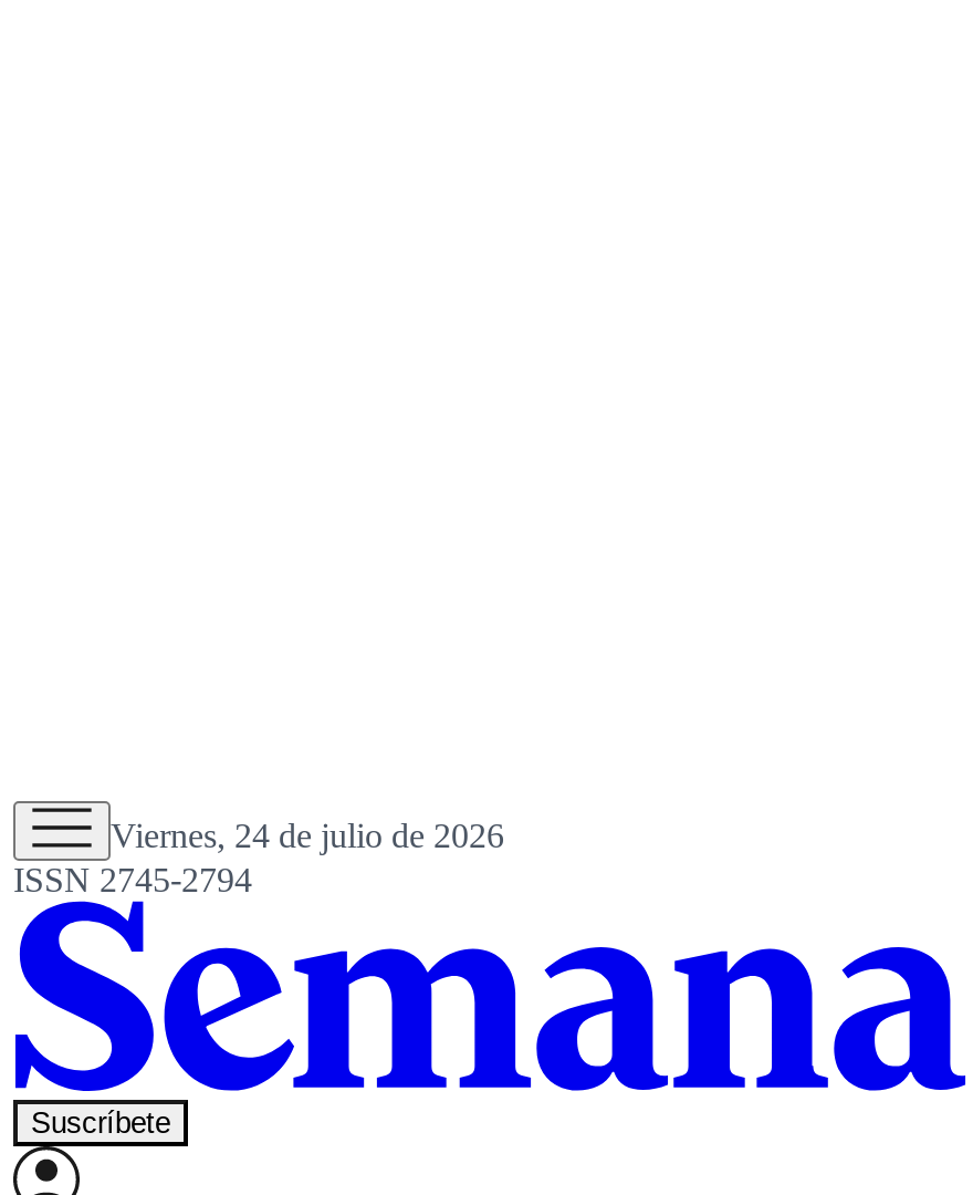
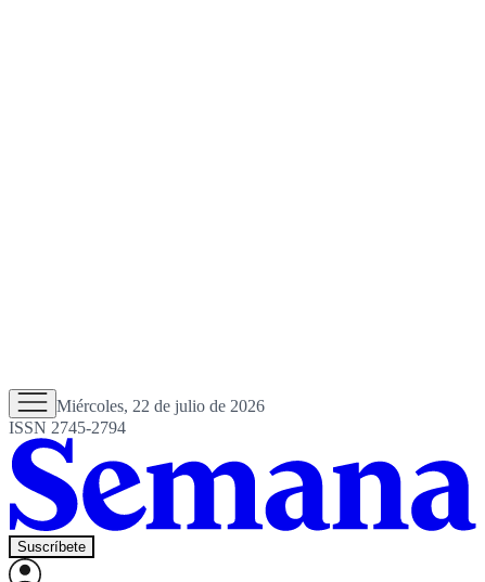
[111,817,504,854] Viernes, 24 de julio de 2026 -> [56,397,265,415] Miércoles, 22 de julio de 2026

